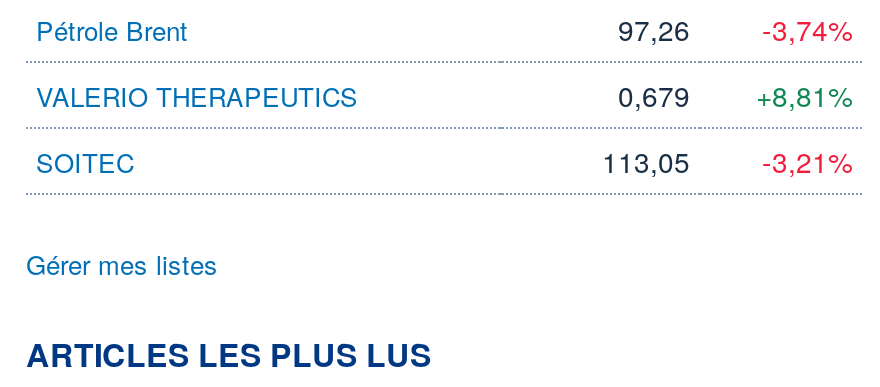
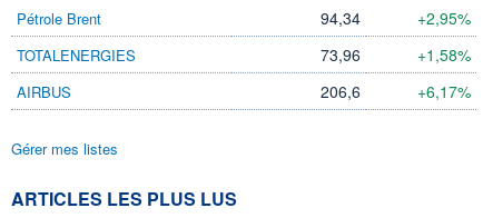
[618,9,852,49] 97,26 | -3,74% -> [321,7,471,29] 94,34 | +2,95%
[36,75,852,115] VALERIO THERAPEUTICS | 0,679 | +8,81% -> [17,43,471,66] TOTALENERGIES | 73,96 | +1,58%
[36,141,852,181] SOITEC | 113,05 | -3,21% -> [17,80,471,102] AIRBUS | 206,6 | +6,17%

